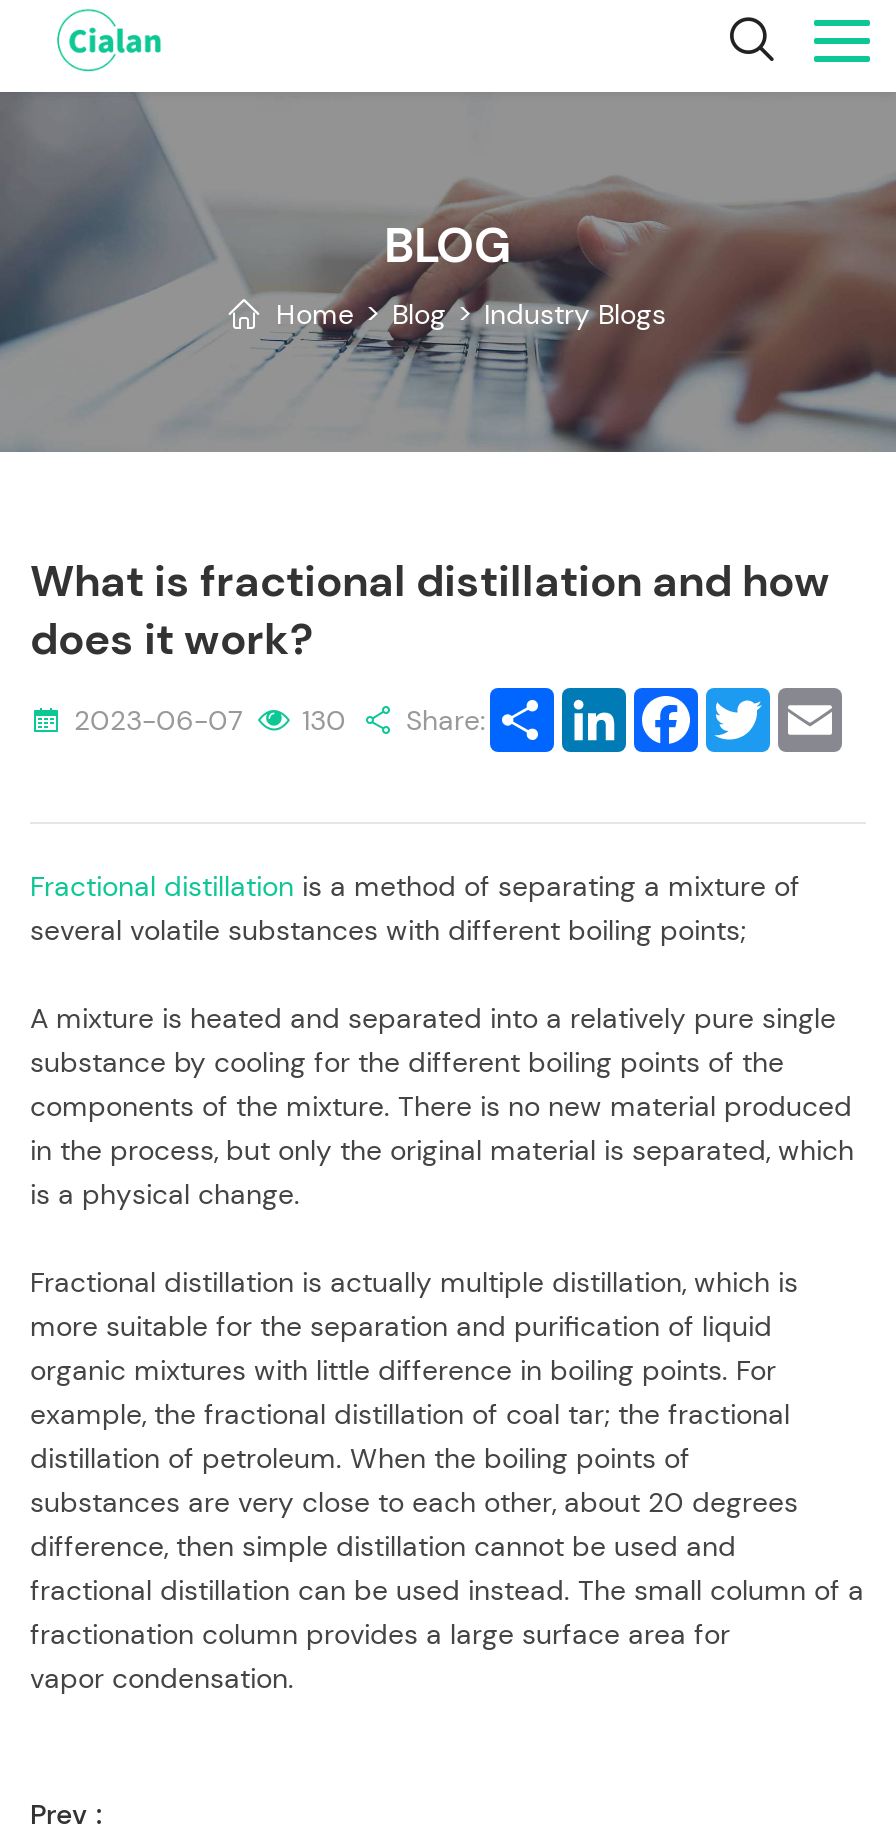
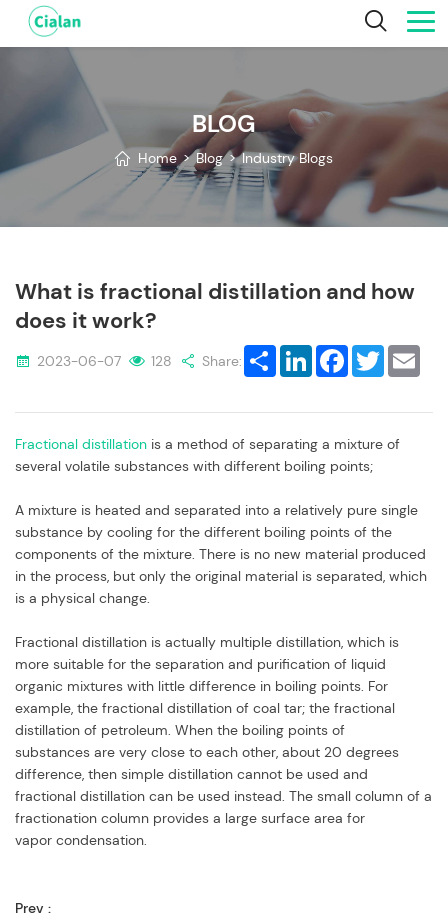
[302,702,346,738] 130 -> [151,352,172,370] 128

